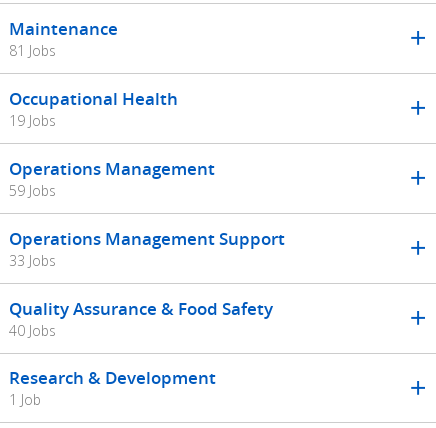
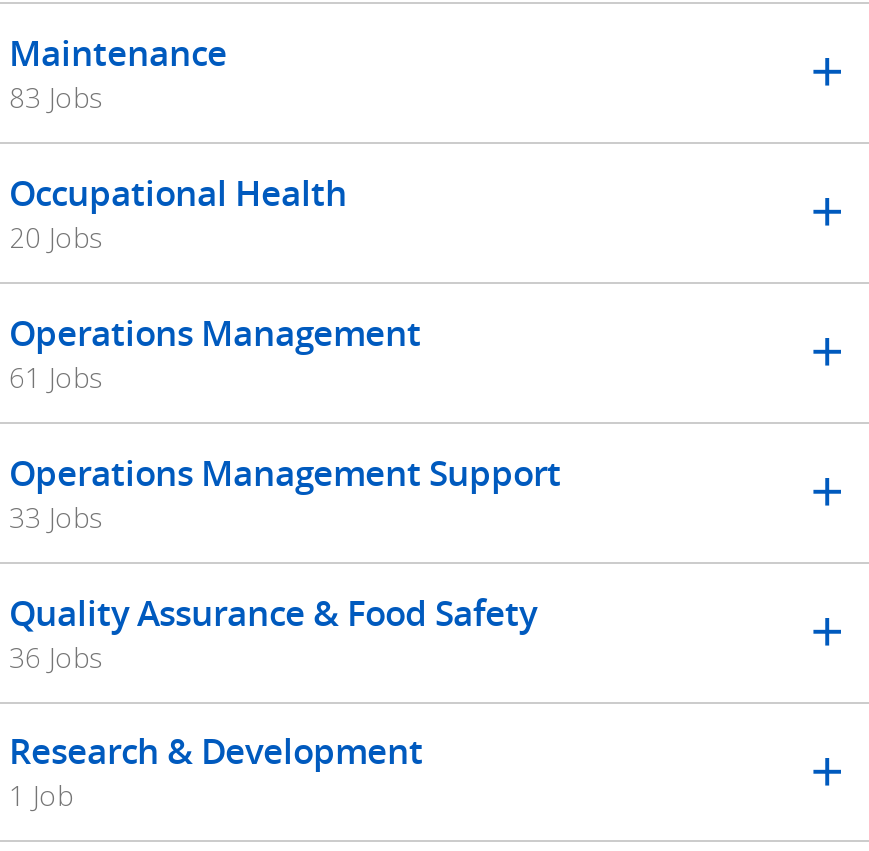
[9,41,56,60] 81 Jobs -> [9,78,103,116] 83 Jobs
[9,111,56,130] 19 Jobs -> [9,218,103,256] 20 Jobs
[9,181,56,200] 59 Jobs -> [9,358,103,396] 61 Jobs
[9,321,56,340] 40 Jobs -> [9,637,103,675] 36 Jobs

